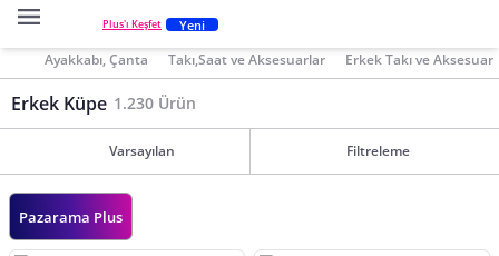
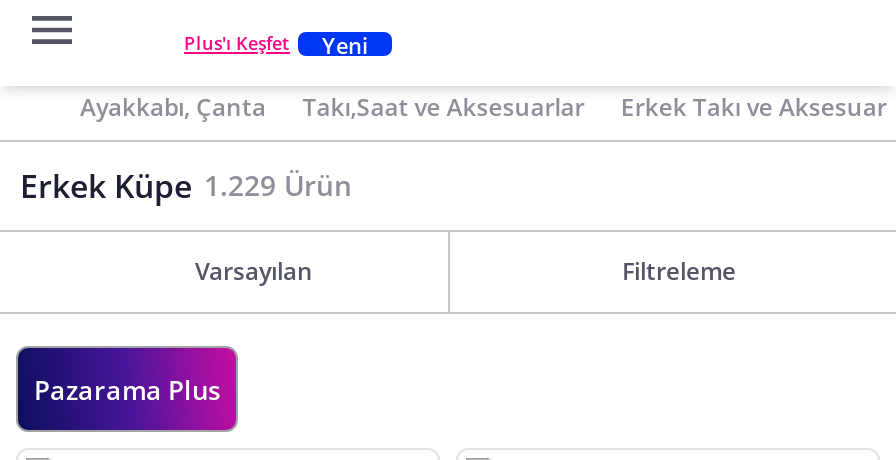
[11,91,196,116] Erkek Küpe 1.230 Ürün -> [20,164,352,208] Erkek Küpe 1.229 Ürün

